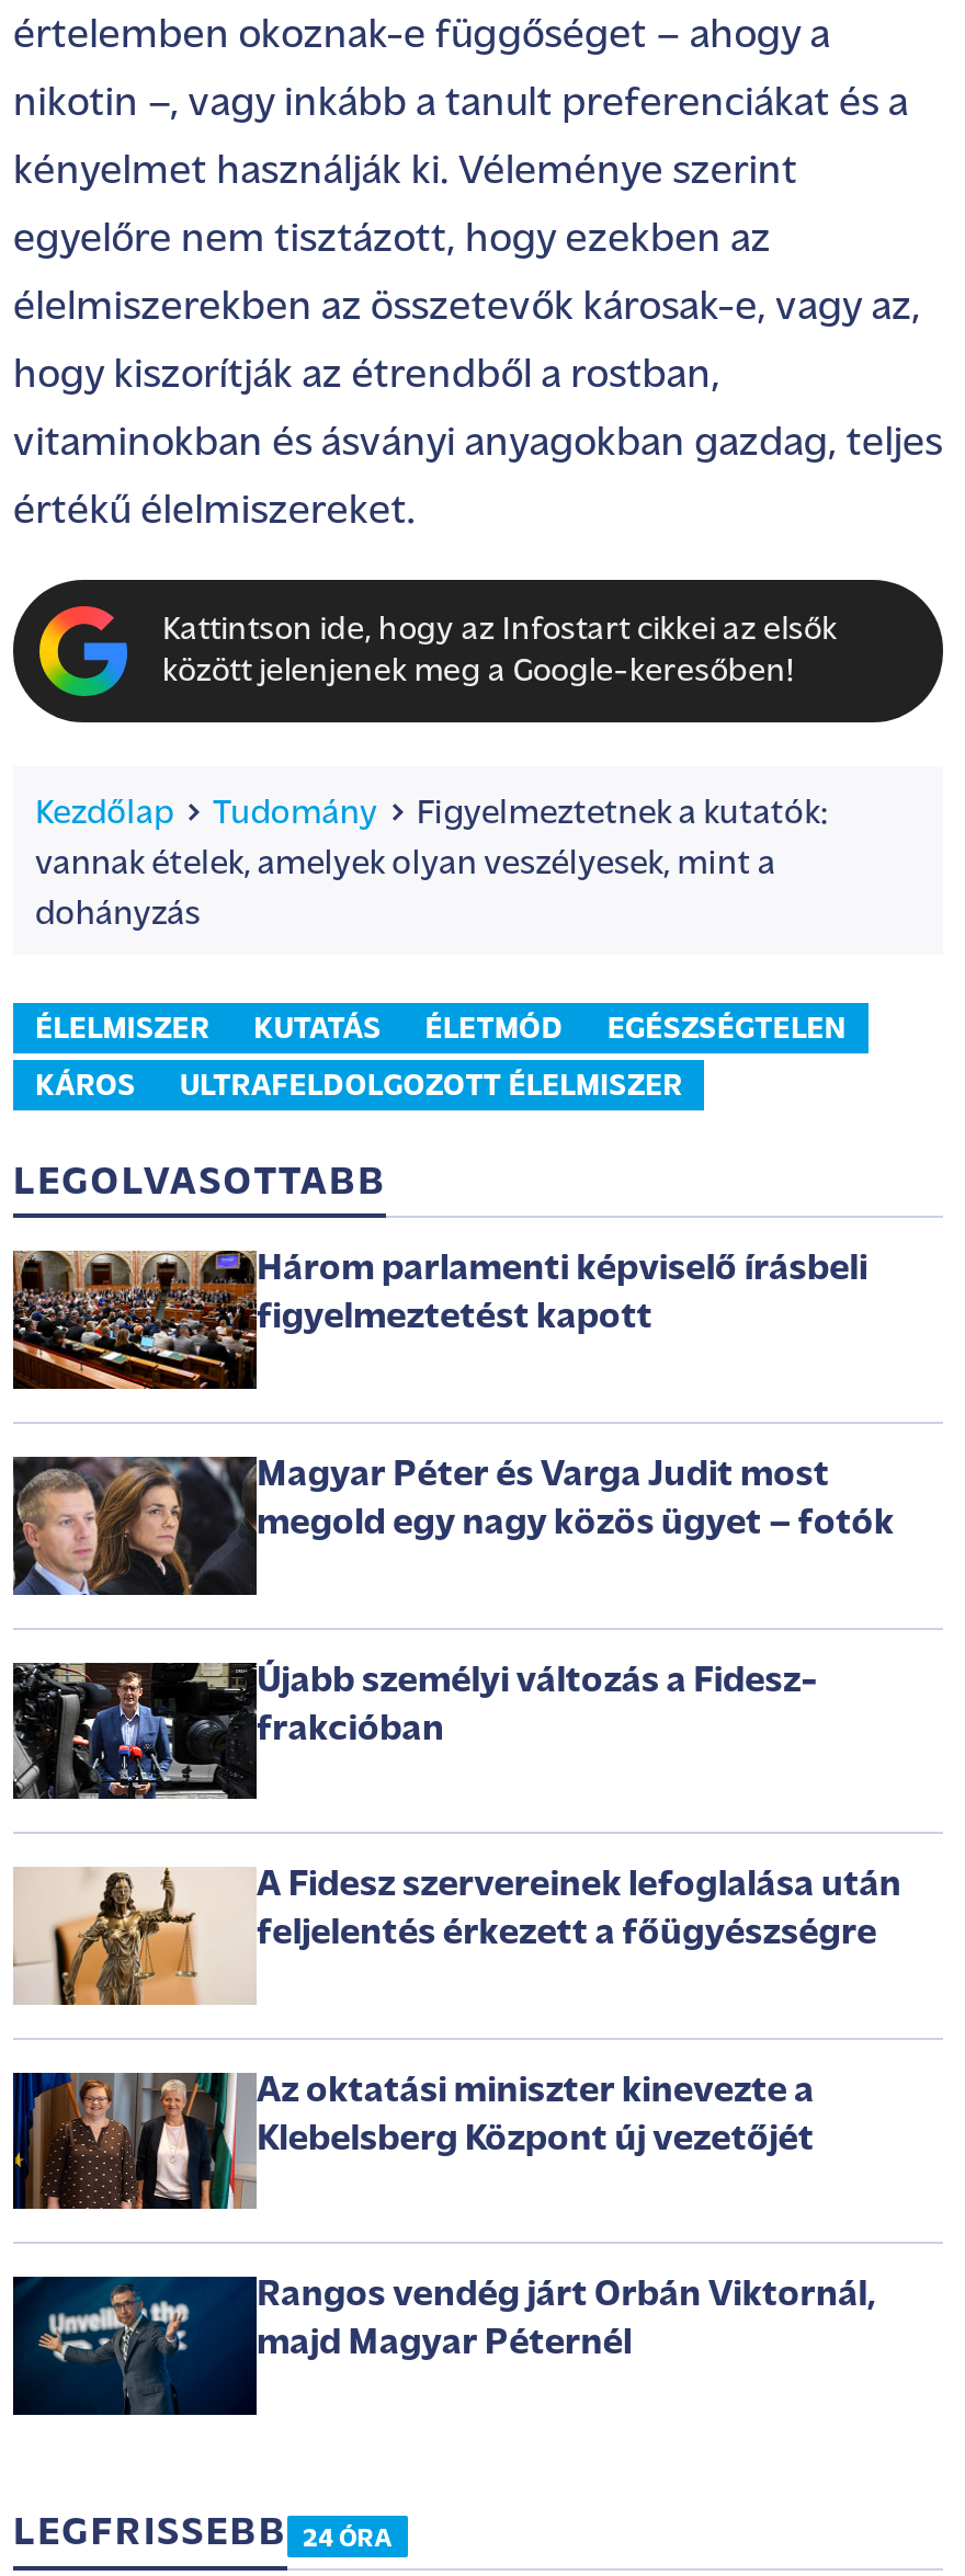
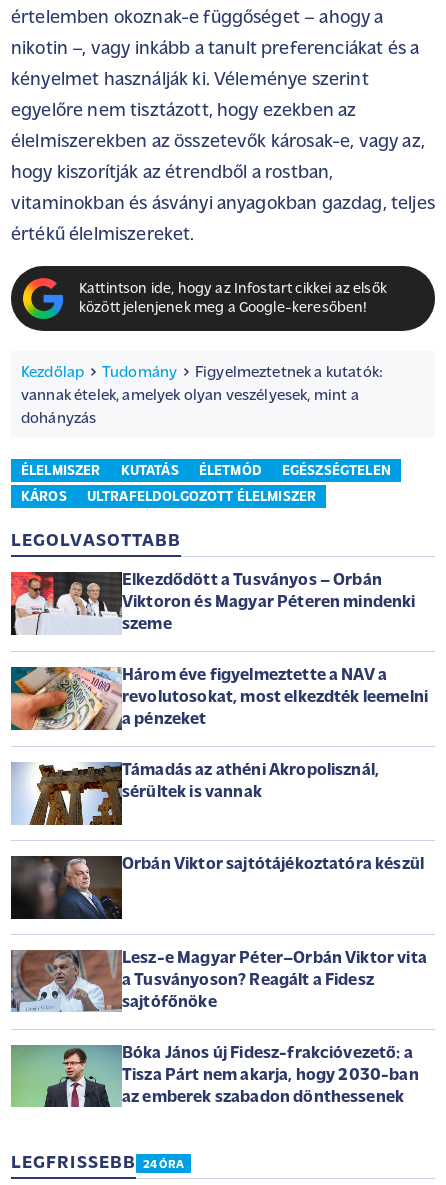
[11,1249,868,1391] [image] | Három parlamenti képviselő írásbeli | figyelmeztetést kapott -> [10,571,416,635] [image] | Elkezdődött a Tusványos – Orbán | Viktoron és Magyar Péteren mindenki | szeme
[11,1455,894,1597] [image] | Magyar Péter és Varga Judit most | megold egy nagy közös ügyet – fotók -> [10,666,428,731] [image] | Három éve figyelmeztette a NAV a | revolutosokat, most elkezdték leemelni | a pénzeket
[11,1661,819,1801] [image] | Újabb személyi változás a Fidesz- | frakcióban -> [11,761,379,826] [image] | Támadás az athéni Akropolisznál, | sérültek is vannak
[13,1867,902,2007] [image] | A Fidesz szervereinek lefoglalása után | feljelentés érkezett a főügyészségre -> [10,855,424,920] [image] | Orbán Viktor sajtótájékoztatóra készül
[11,2071,814,2211] [image] | Az oktatási miniszter kinevezte a | Klebelsberg Központ új vezetőjét -> [10,949,427,1013] [image] | Lesz-e Magyar Péter–Orbán Viktor vita | a Tusványoson? Reagált a Fidesz | sajtófőnöke
[11,2275,876,2417] [image] | Rangos vendég járt Orbán Viktornál, | majd Magyar Péternél -> [11,1044,419,1108] [image] | Bóka János új Fidesz-frakcióvezető: a | Tisza Párt nem akarja, hogy 2030-ban | az emberek szabadon dönthessenek

